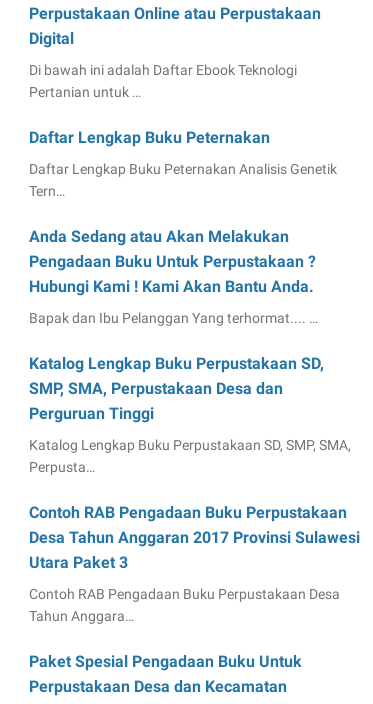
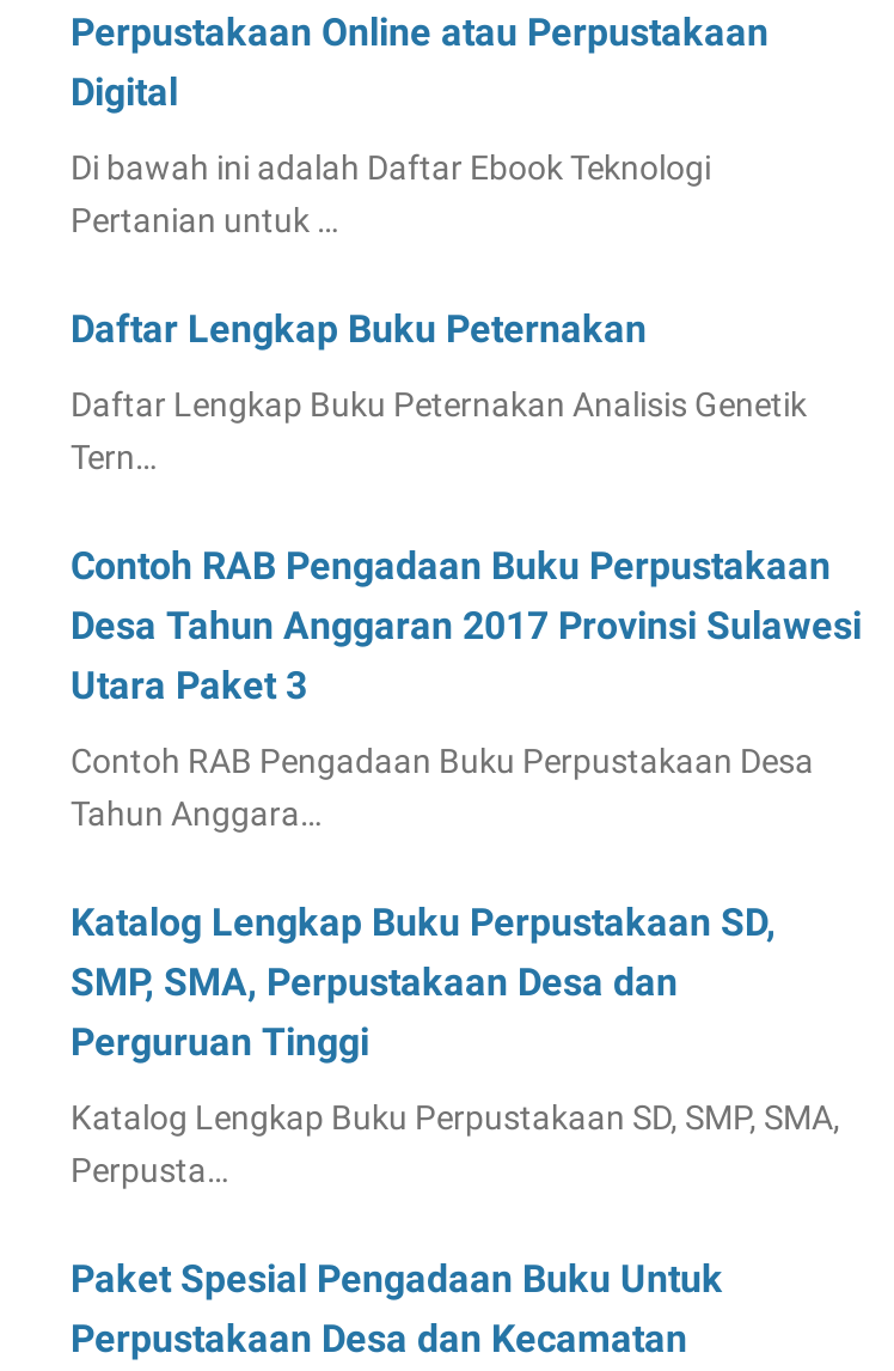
[28,227,315,296] Anda Sedang atau Akan Melakukan | Pengadaan Buku Untuk Perpustakaan ? | Hubungi Kami ! Kami Akan Bantu Anda. -> none
[28,310,317,326] Bapak dan Ibu Pelanggan Yang terhormat.... … -> none
moved [28,354,350,475] -> [71,899,840,1188]: Katalog Lengkap Buku Perpustakaan SD, | SMP, SMA, Perpustakaan Desa dan | Perguruan Tinggi | Katalog Lengkap Buku Perpustakaan SD, SMP, SMA, | Perpusta…
moved [28,503,359,572] -> [71,542,862,707]: Contoh RAB Pengadaan Buku Perpustakaan | Desa Tahun Anggaran 2017 Provinsi Sulawesi | Utara Paket 3
moved [28,586,339,624] -> [71,741,814,832]: Contoh RAB Pengadaan Buku Perpustakaan Desa | Tahun Anggara…

